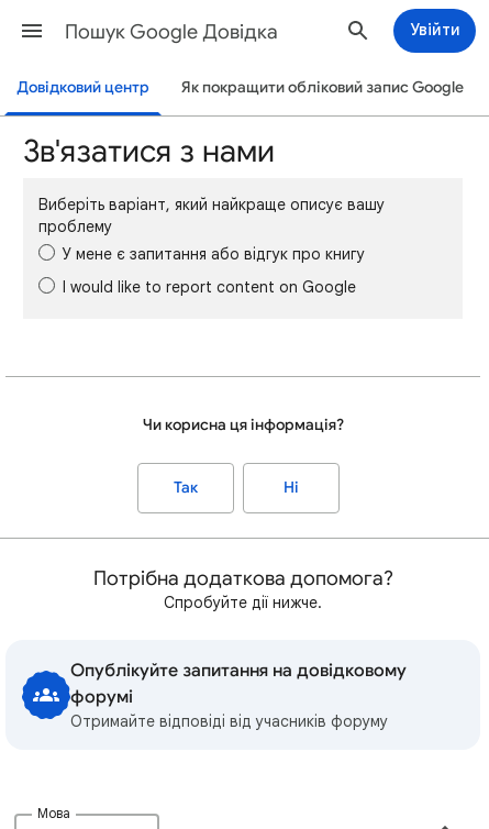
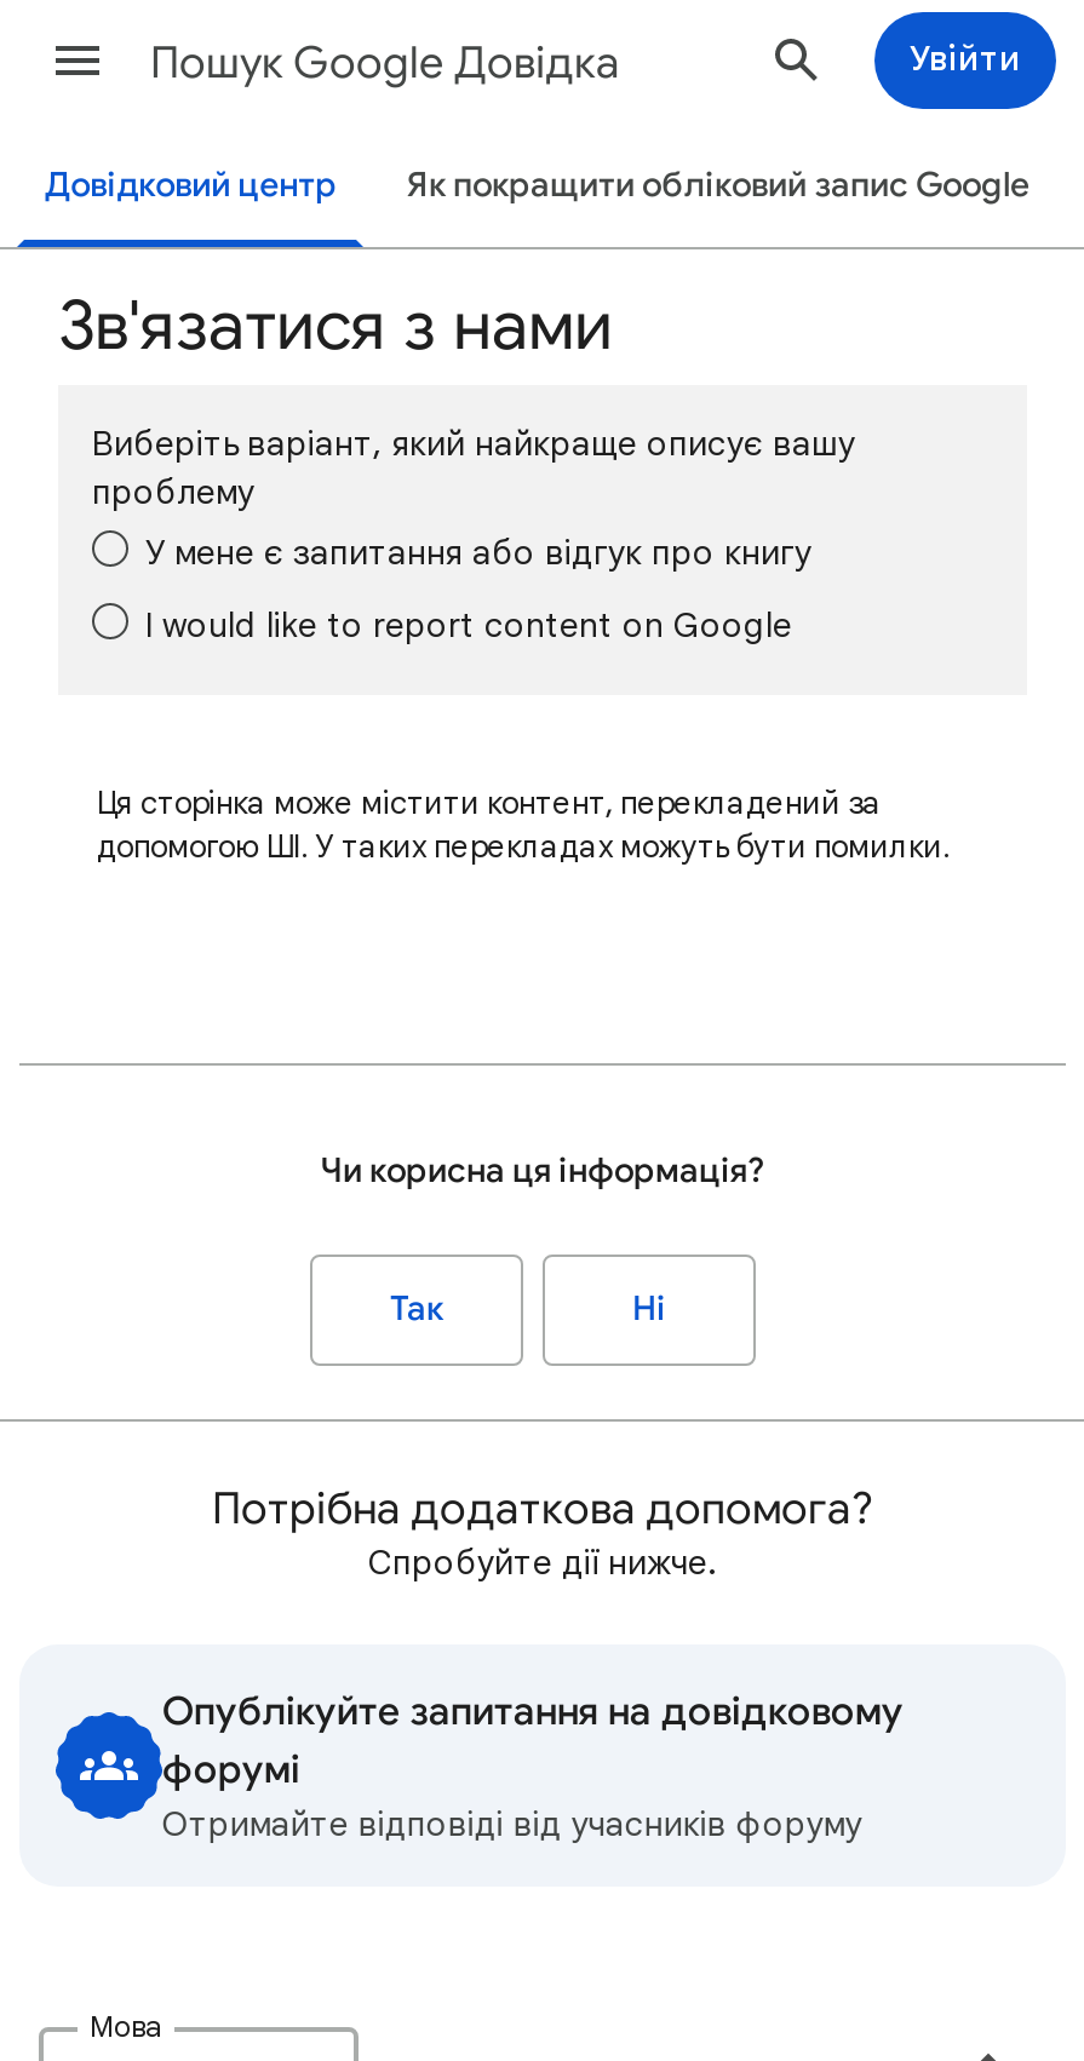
none -> [97,782,950,867] Ця сторінка може містити контент, перекладений за | допомогою ШІ. У таких перекладах можуть бути помилки.

